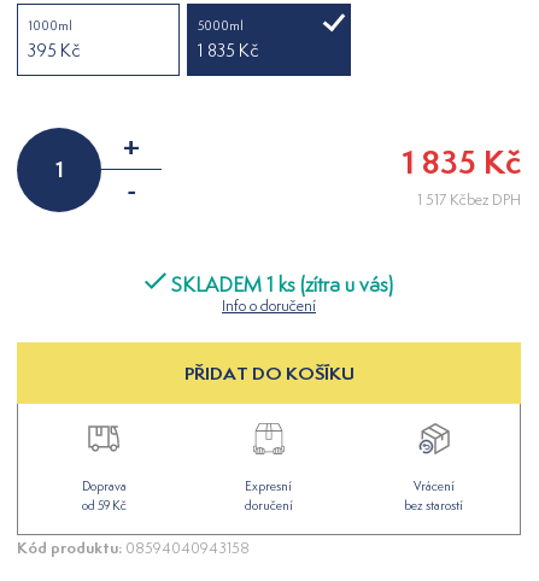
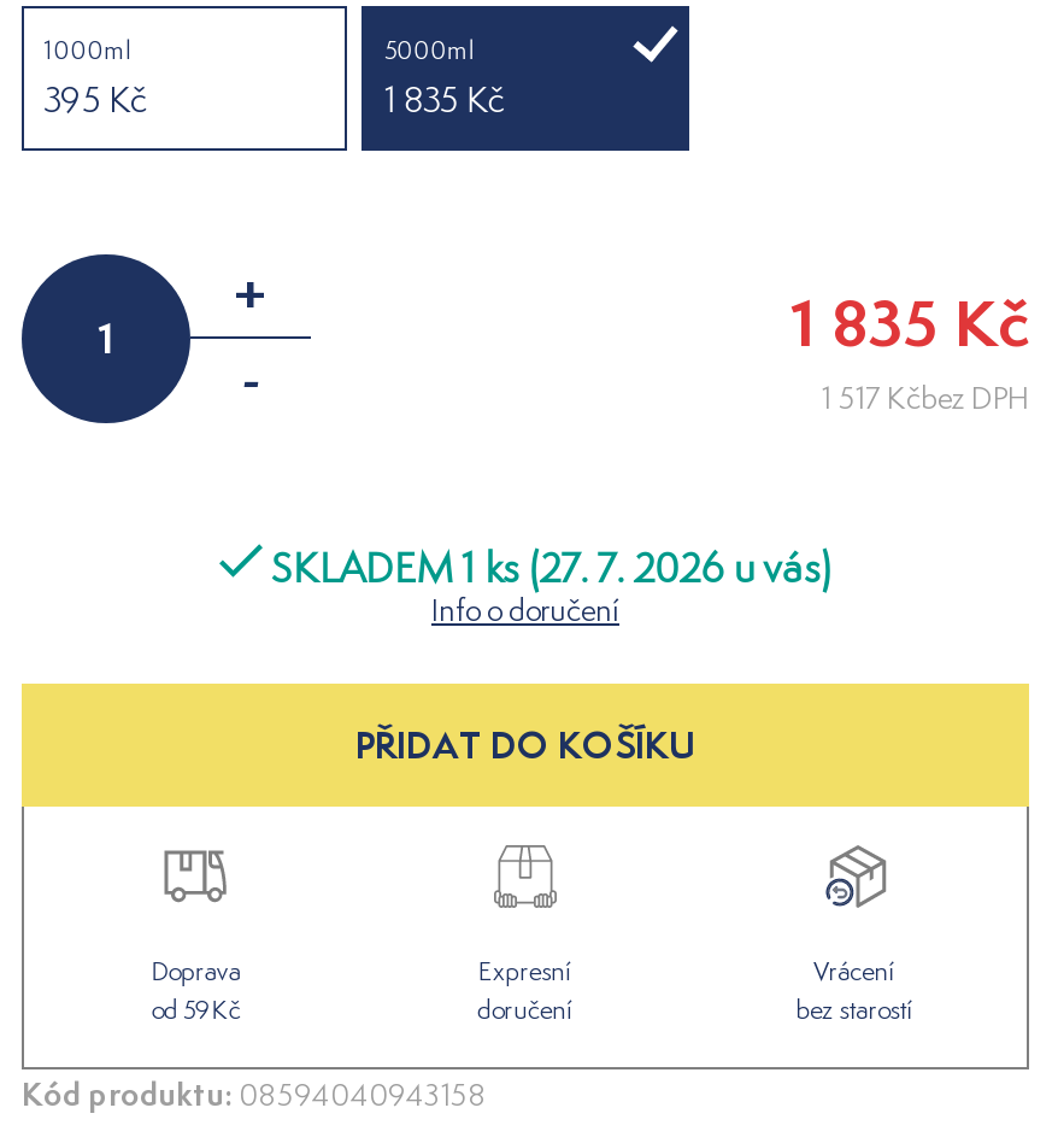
[171,271,393,297] SKLADEM 1 ks (zítra u vás) -> [271,540,830,593] SKLADEM 1 ks (27. 7. 2026 u vás)

